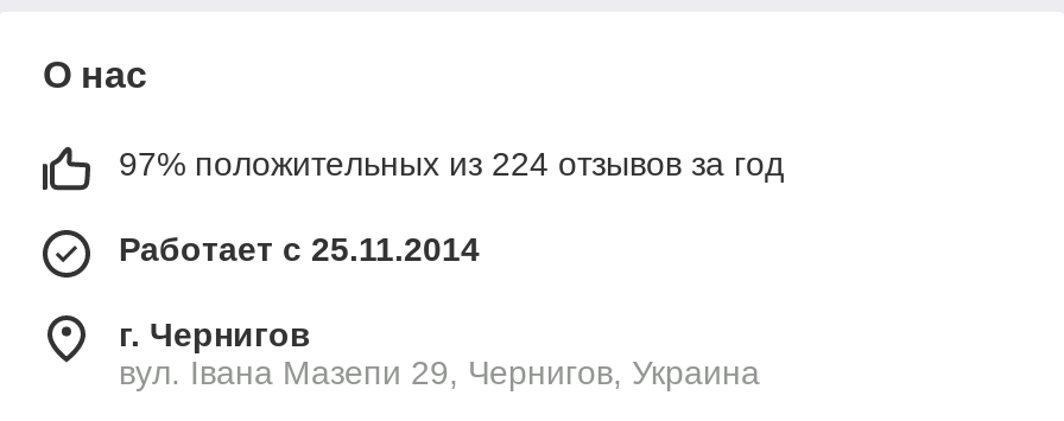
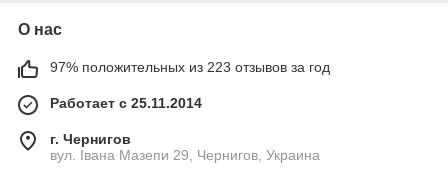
[119,144,784,182] 97% положительных из 224 отзывов за год -> [50,59,330,75] 97% положительных из 223 отзывов за год

